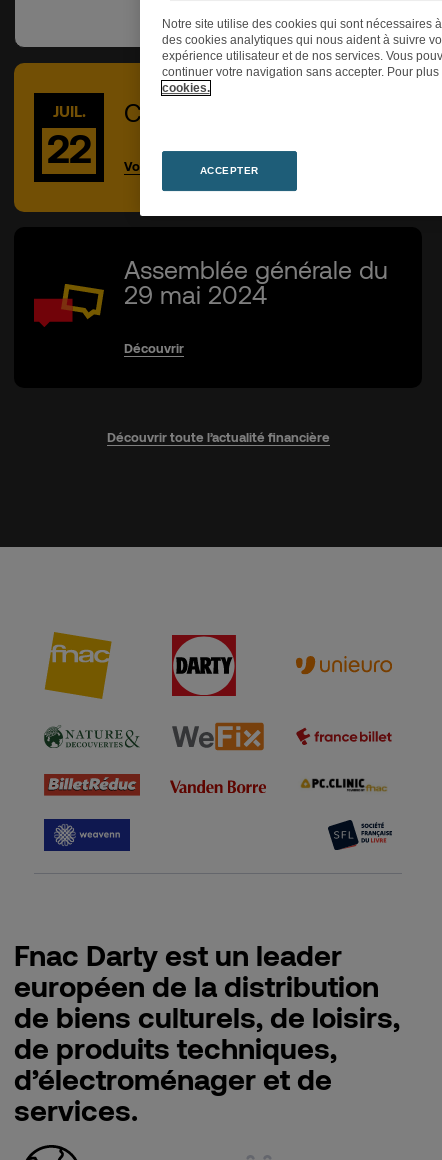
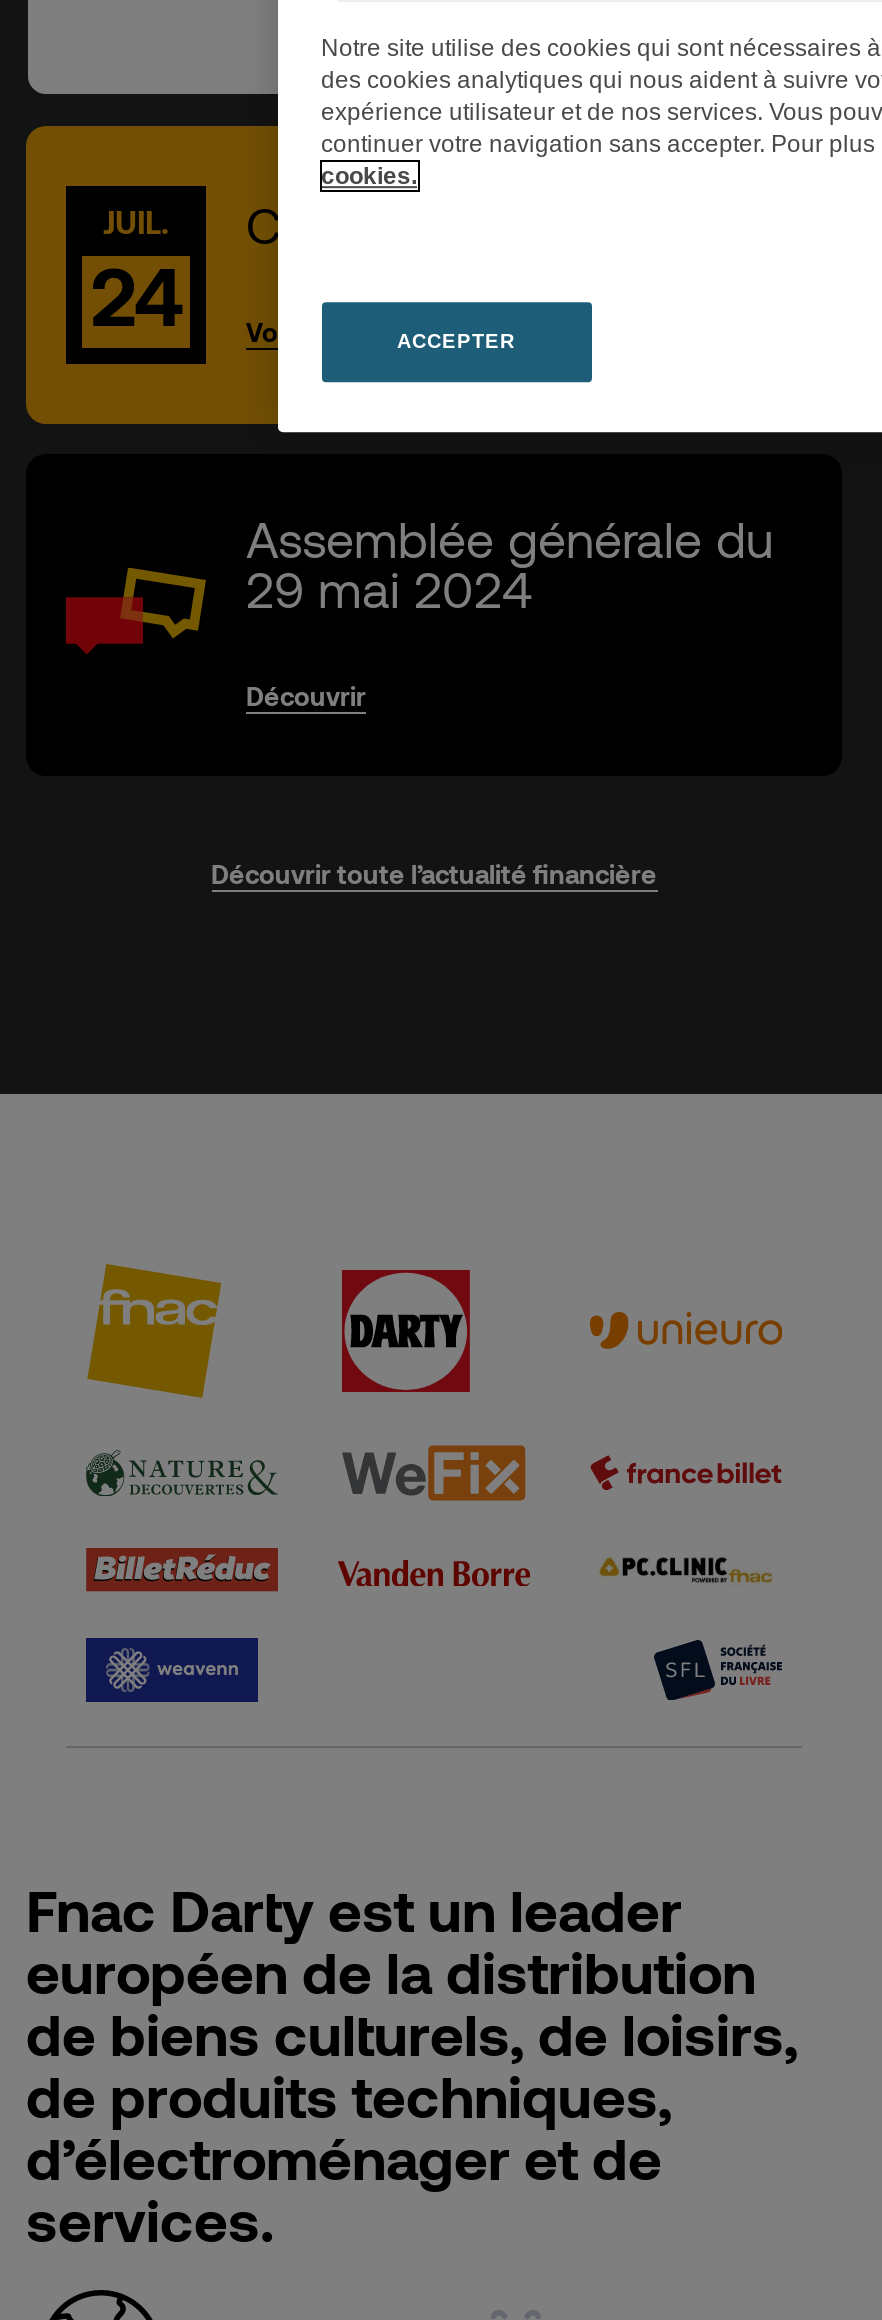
[47,123,91,171] 22 -> [91,247,181,343] 24

